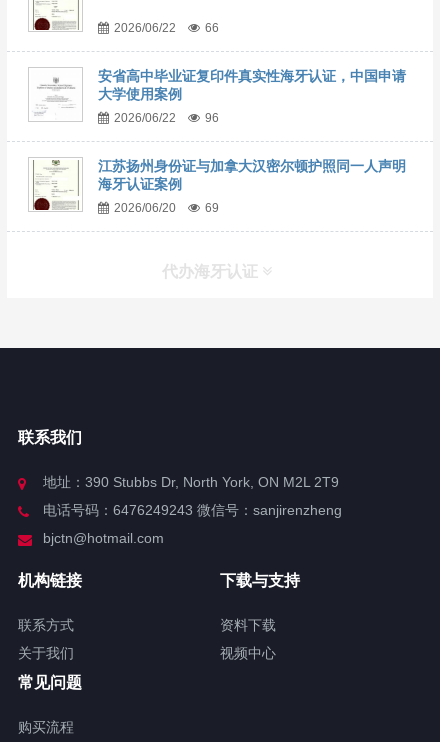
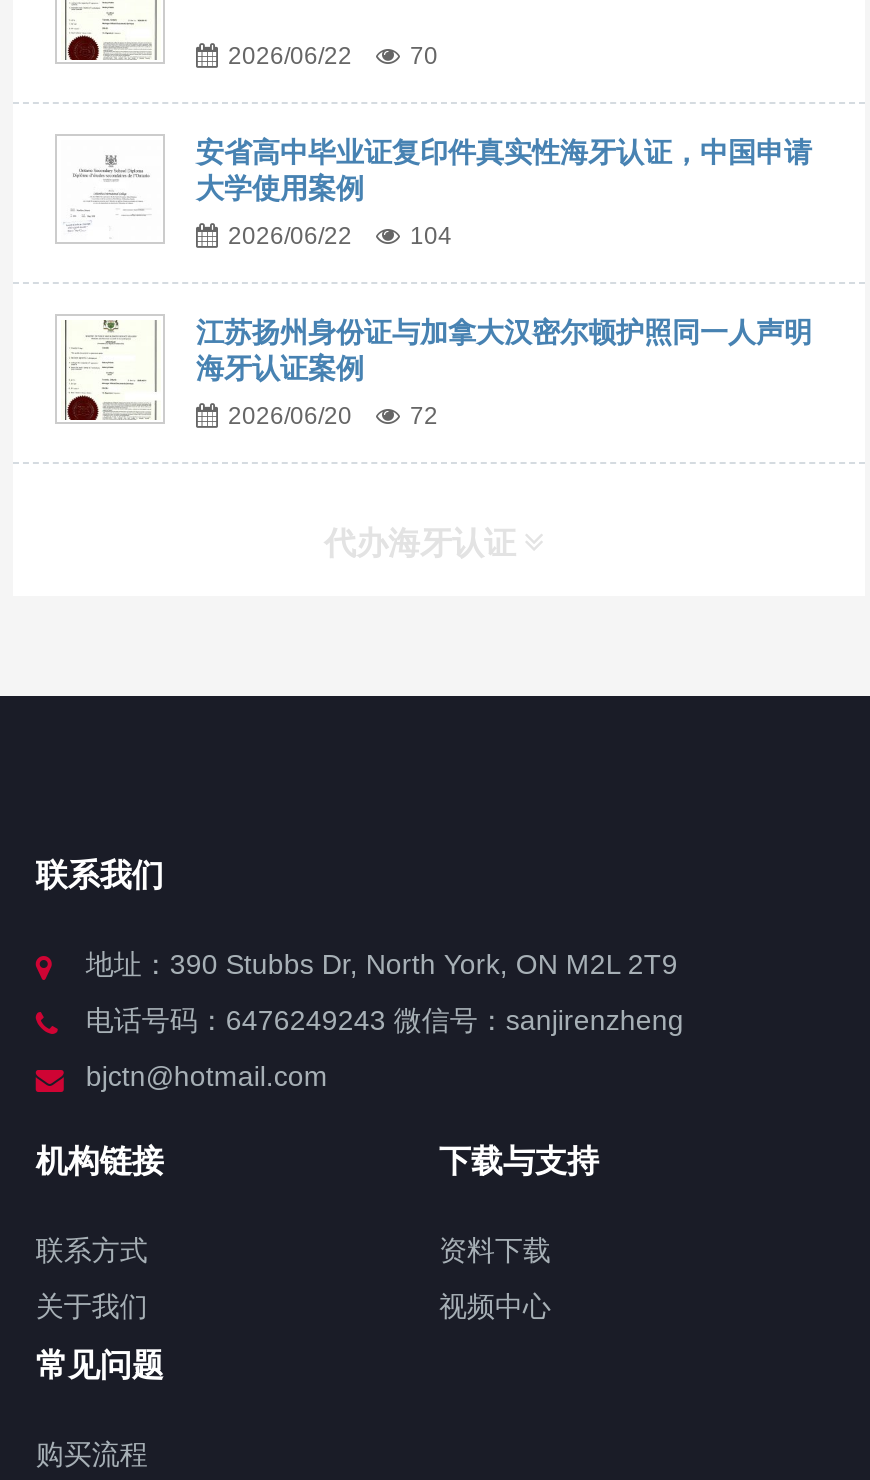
[205,21,219,35] 66 -> [410,42,438,70] 70
[205,111,219,125] 96 -> [410,222,452,250] 104
[205,201,219,215] 69 -> [410,402,438,430] 72

